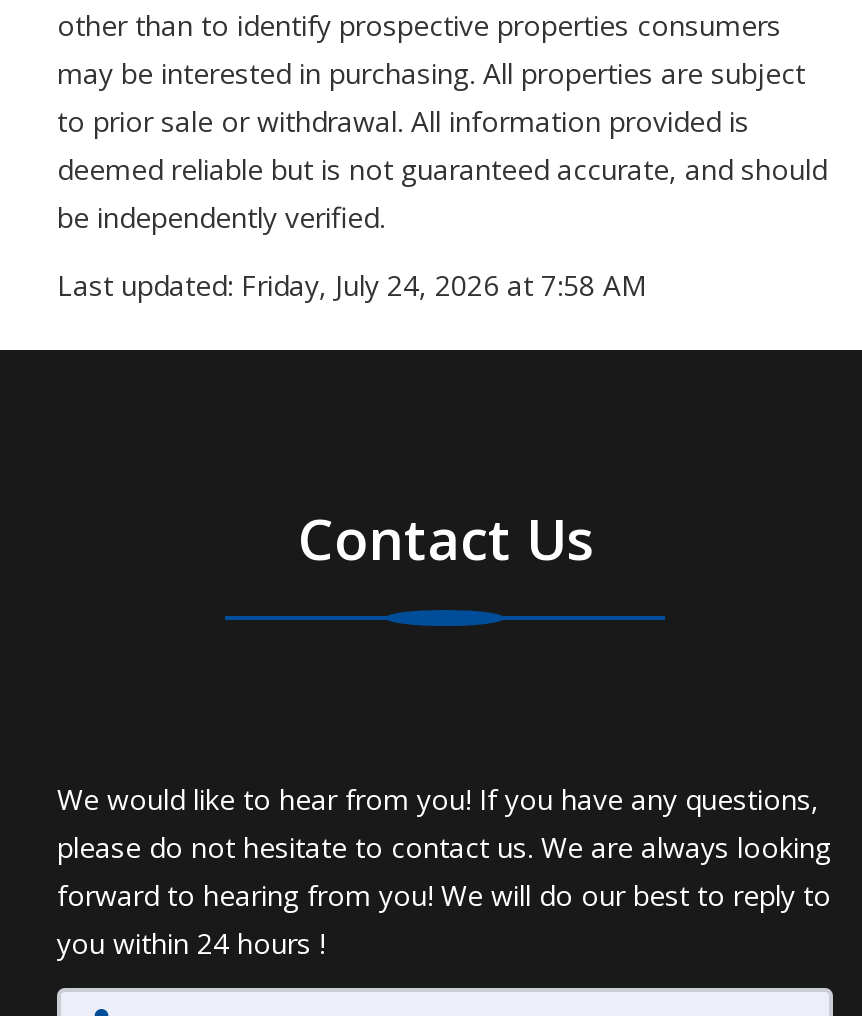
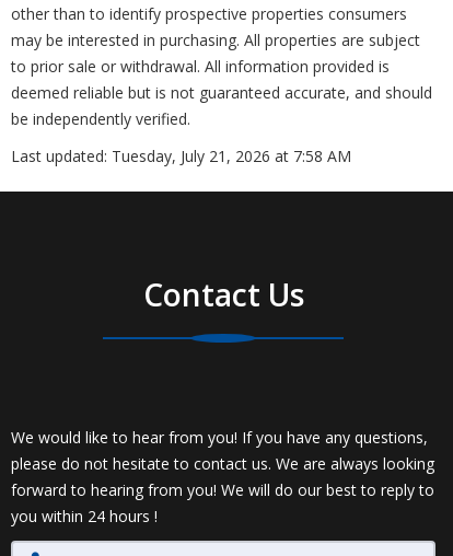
[57,266,647,304] Last updated: Friday, July 24, 2026 at 7:58 AM -> [11,146,351,166] Last updated: Tuesday, July 21, 2026 at 7:58 AM

